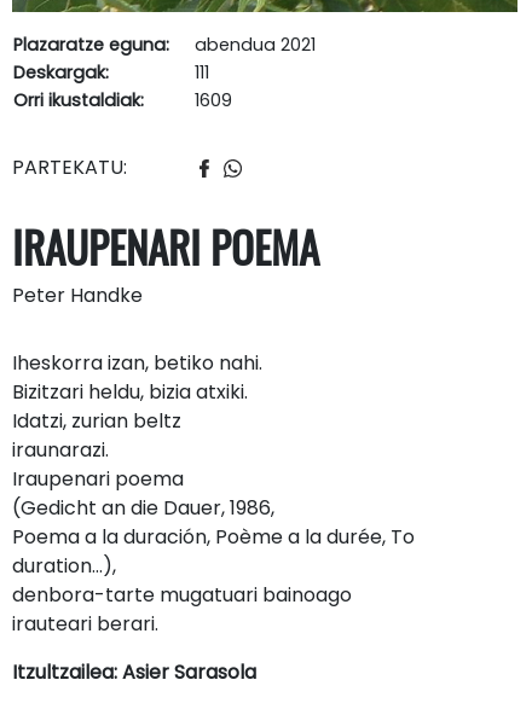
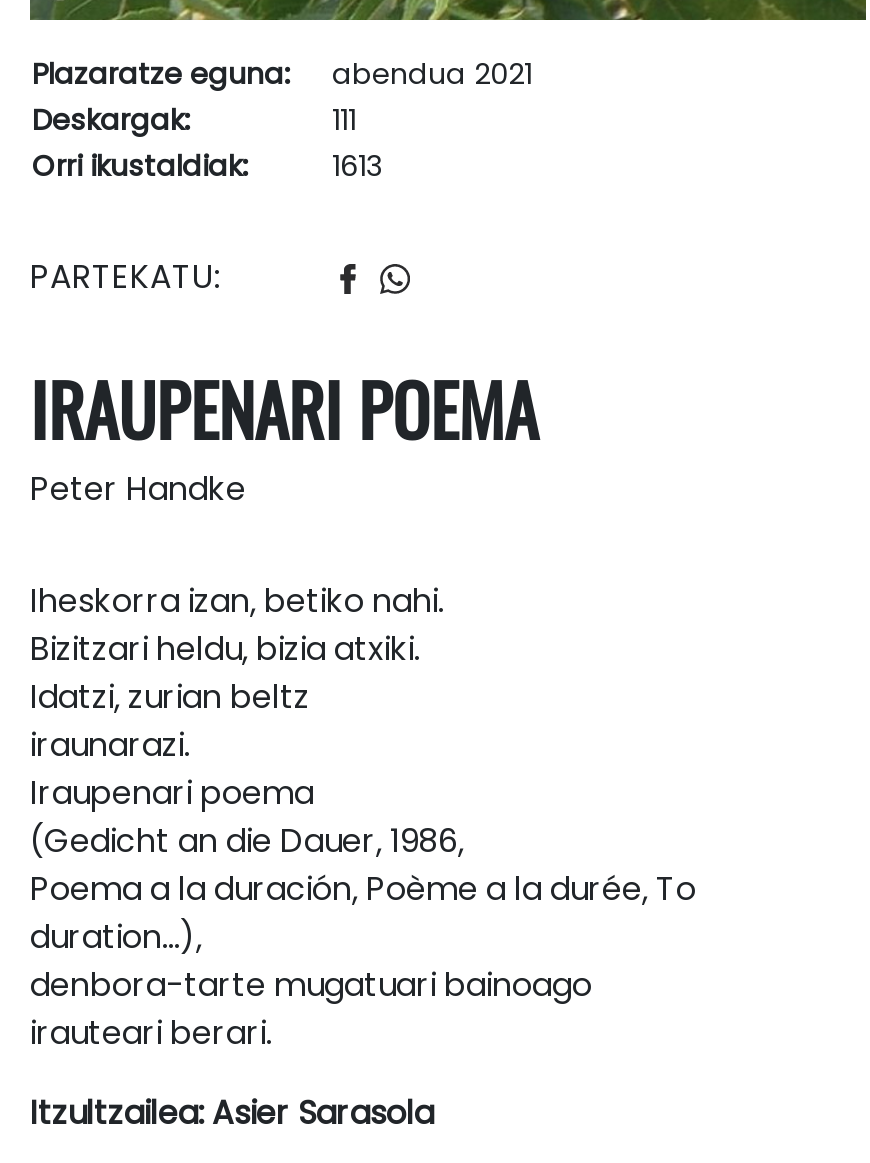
[195,88,232,112] 1609 -> [332,145,382,185] 1613

